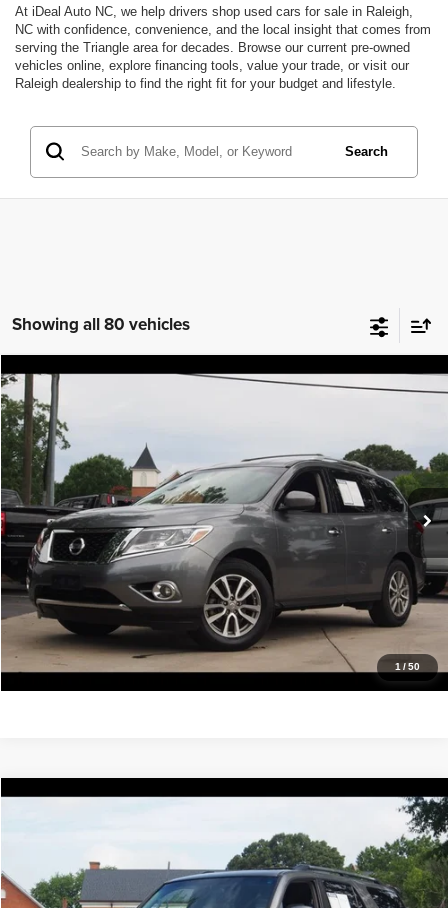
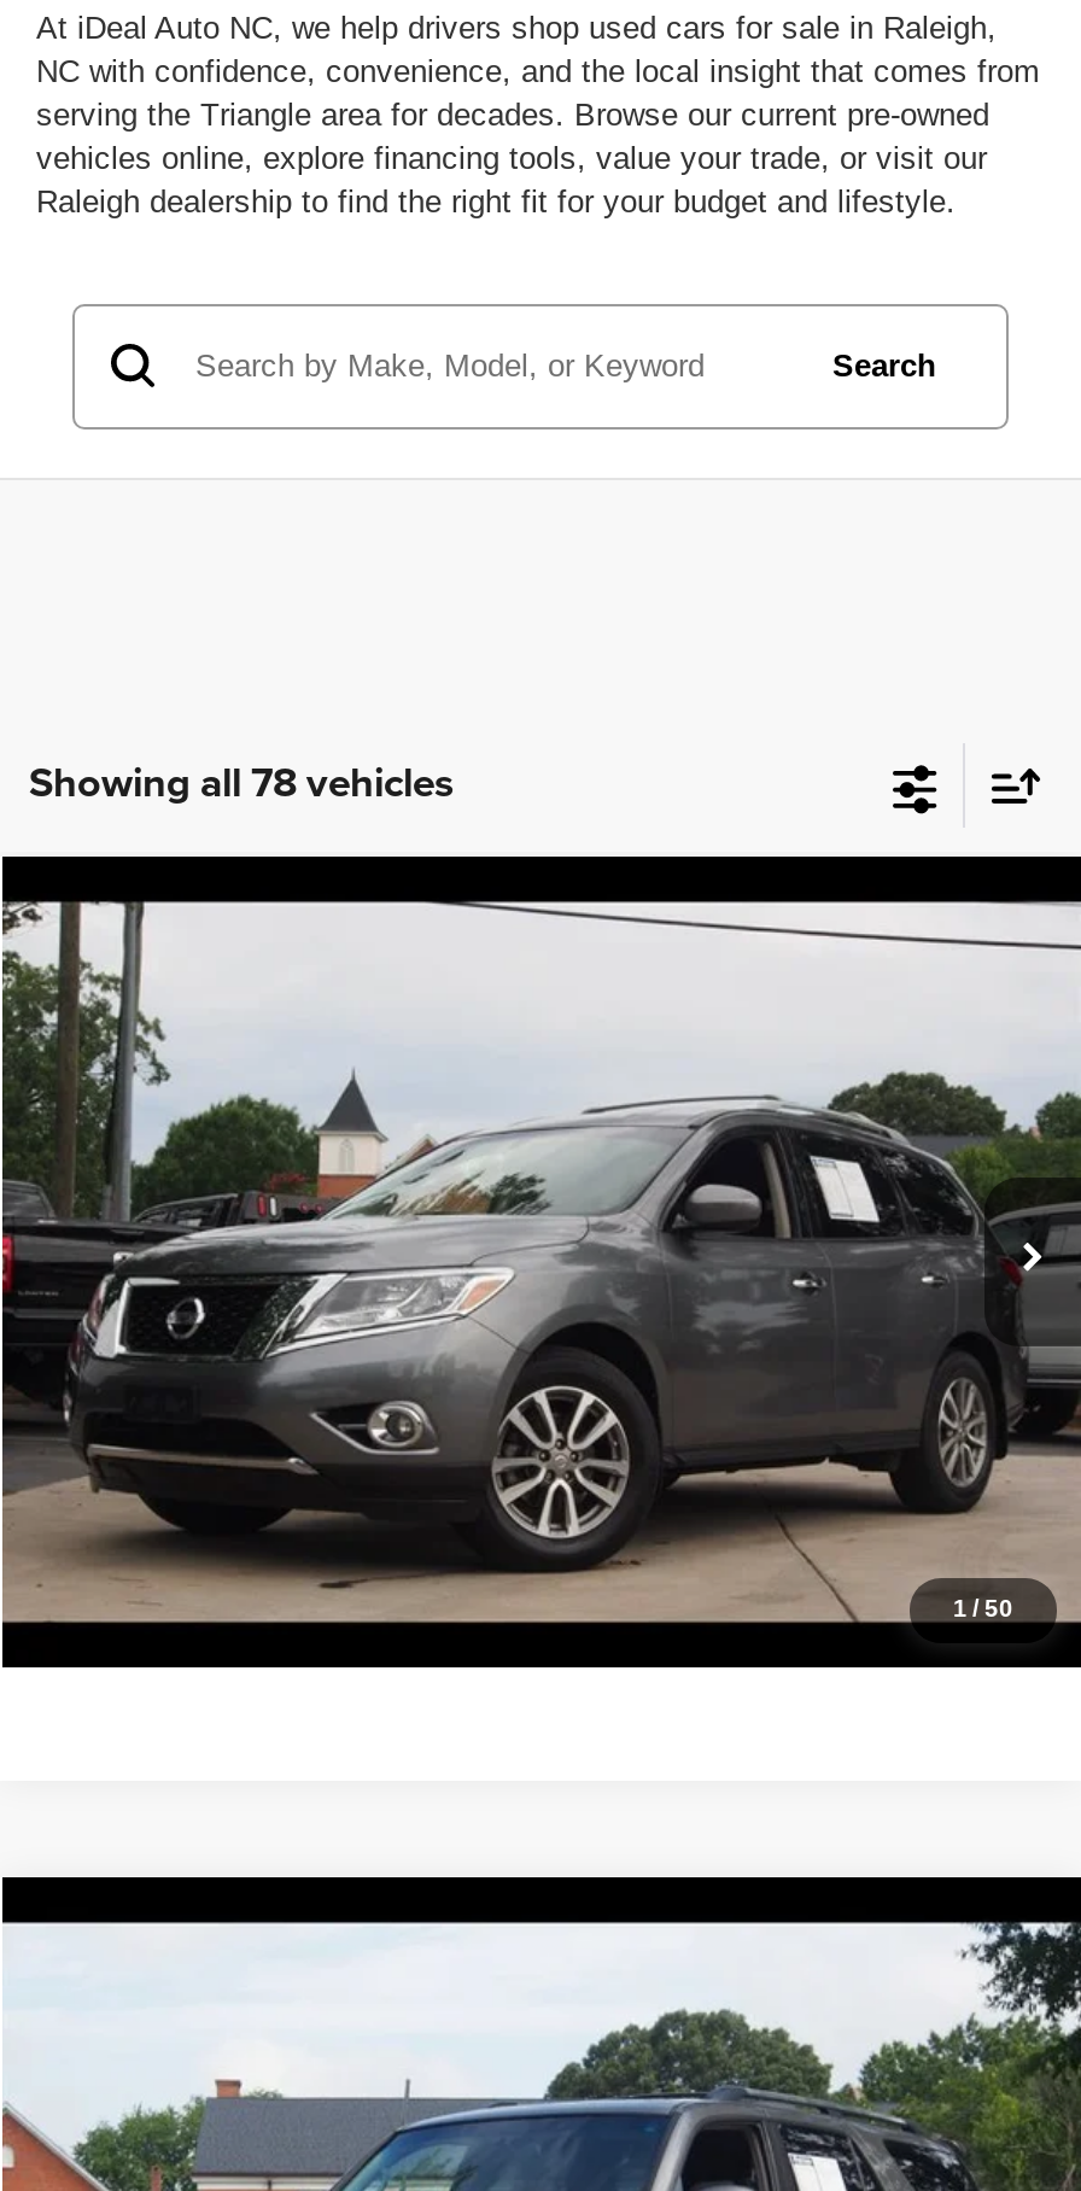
[12,312,190,336] Showing all 80 vehicles -> [29,753,454,811] Showing all 78 vehicles

